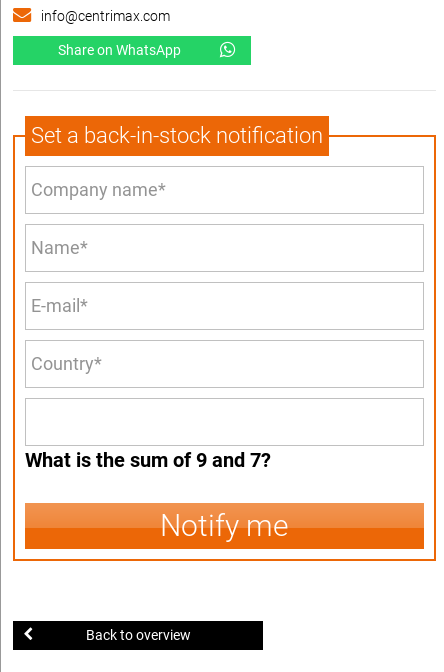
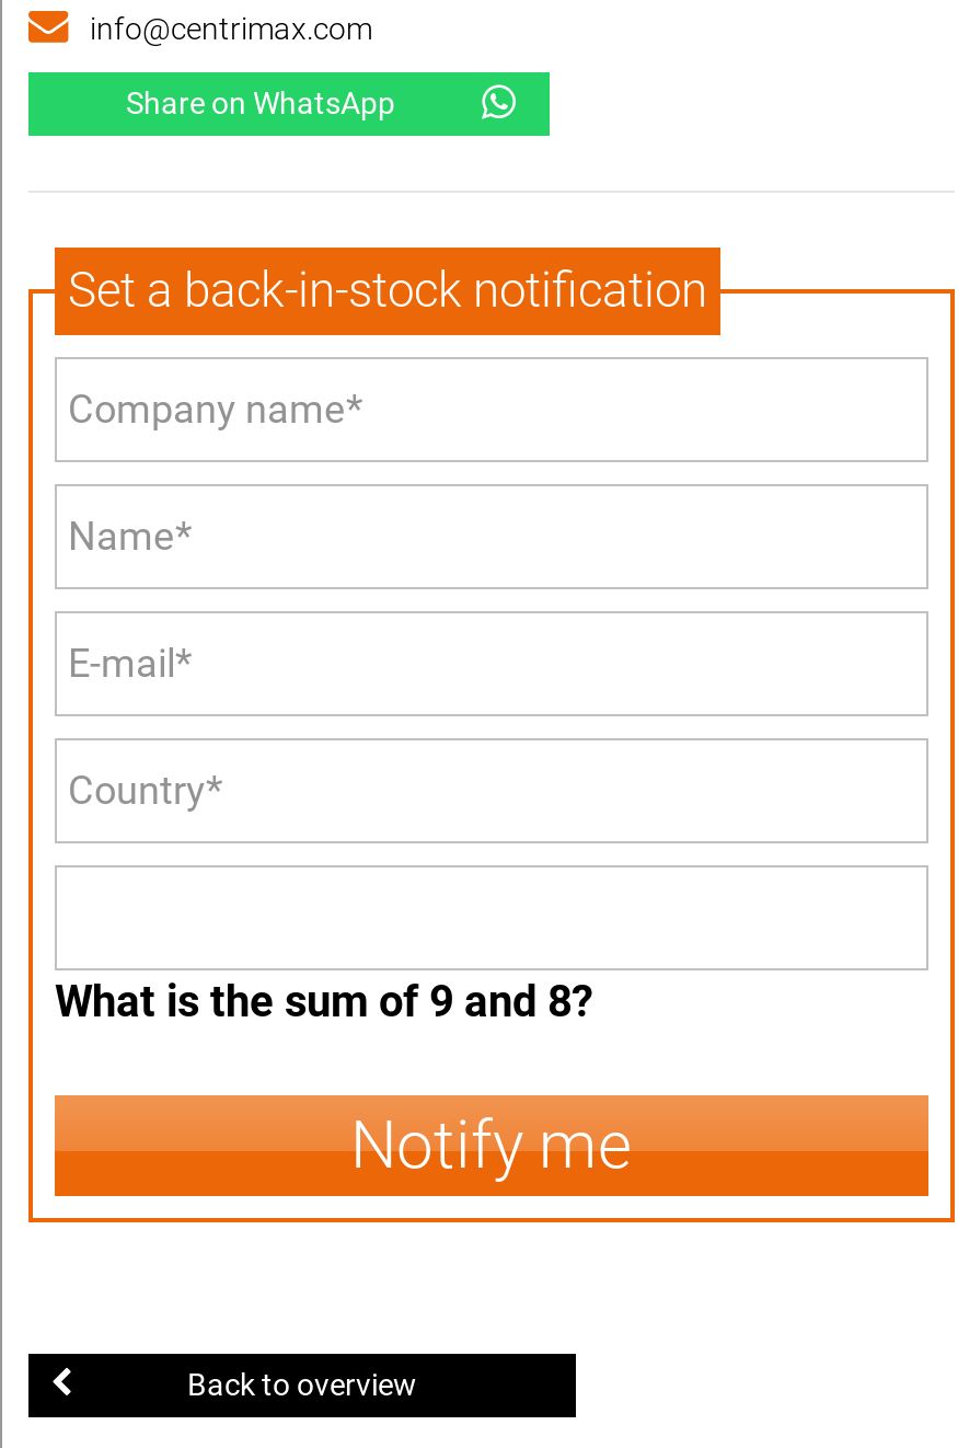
[25,448,271,472] What is the sum of 9 and 7? -> [55,976,593,1028] What is the sum of 9 and 8?

